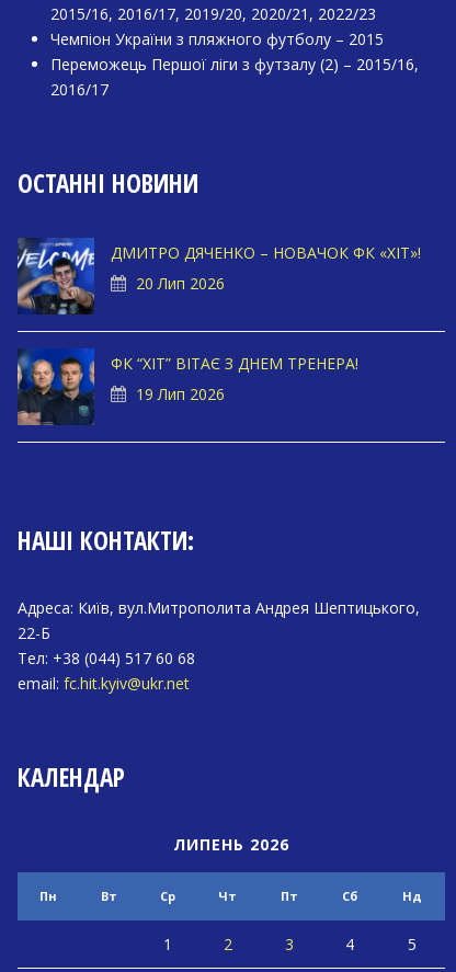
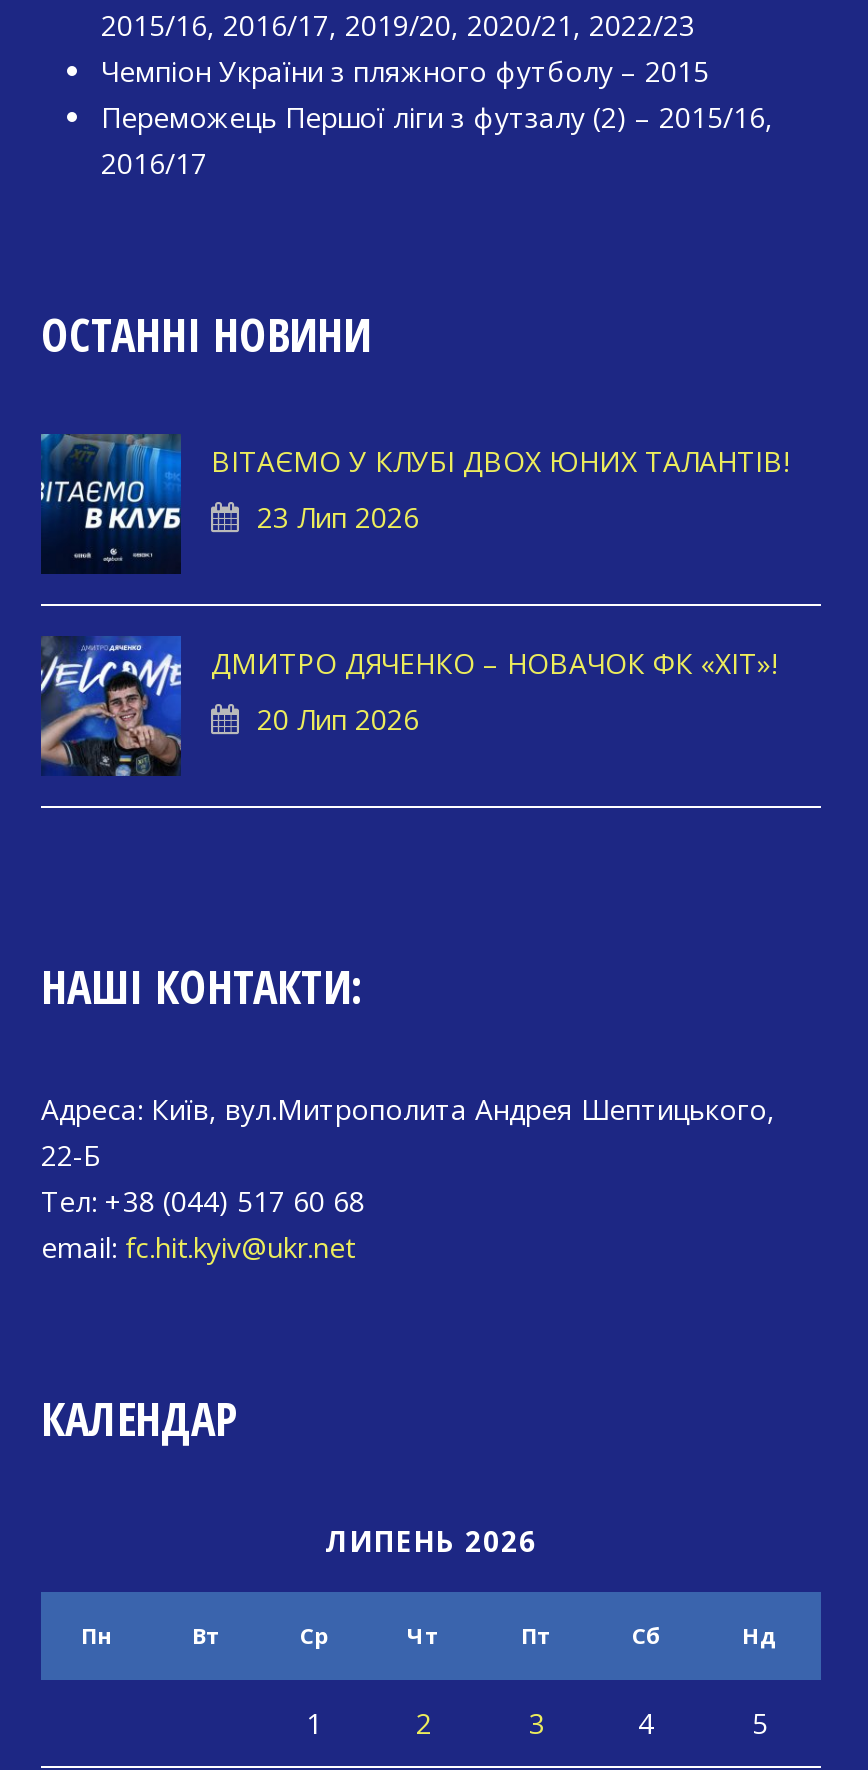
none -> [39,432,789,576] [image] | ВІТАЄМО У КЛУБІ ДВОХ ЮНИХ ТАЛАНТІВ! | 23 Лип 2026
moved [15,237,421,317] -> [37,634,777,780]: [image] | ДМИТРО ДЯЧЕНКО – НОВАЧОК ФК «ХІТ»! | 20 Лип 2026
[16,348,358,426] [image] | ФК “ХІТ” ВІТАЄ З ДНЕМ ТРЕНЕРА! | 19 Лип 2026 -> none

